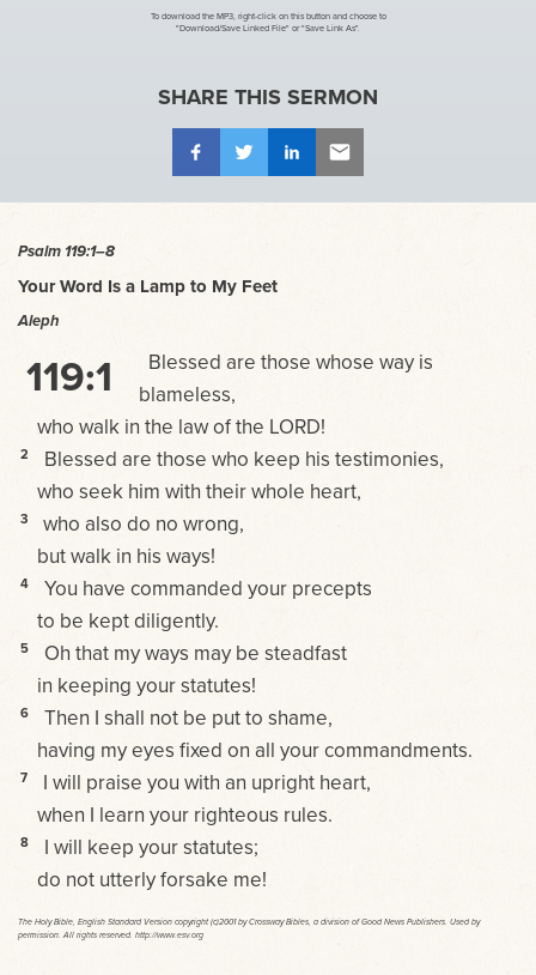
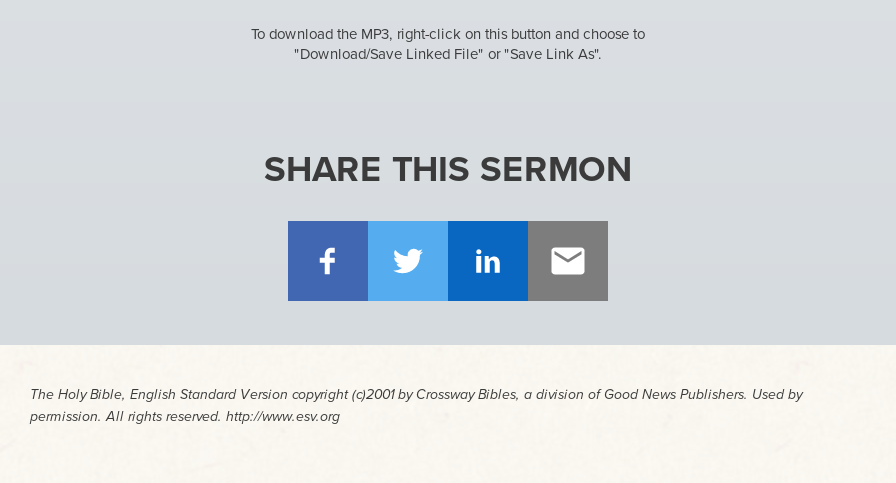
[18,242,473,893] Psalm 119:1–8 | Your Word Is a Lamp to My Feet | Aleph | 119:1 | Blessed are those whose way is | blameless, | who walk in the law of the LORD! | 2 Blessed are those who keep his testimonies, | who seek him with their whole heart, | 3 who also do no wrong, | but walk in his ways! | 4 You have commanded your precepts | to be kept diligently. | 5 Oh that my ways may be steadfast | in keeping your statutes! | 6 Then I shall not be put to shame, | having my eyes fixed on all your commandments. | 7 I will praise you with an upright heart, | when I learn your righteous rules. | 8 I will keep your statutes; | do not utterly forsake me! -> none

